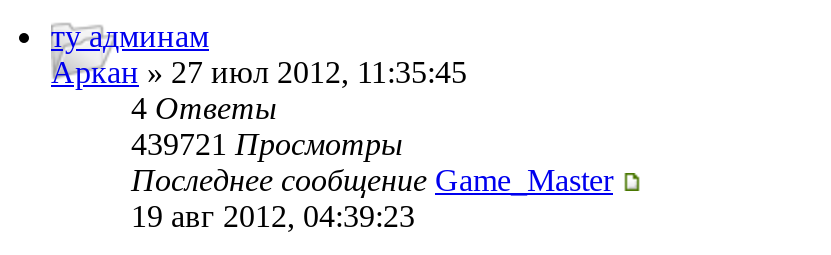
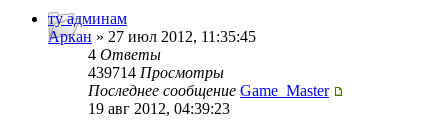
[131,128,403,162] 439721 Просмотры -> [88,64,224,81] 439714 Просмотры

